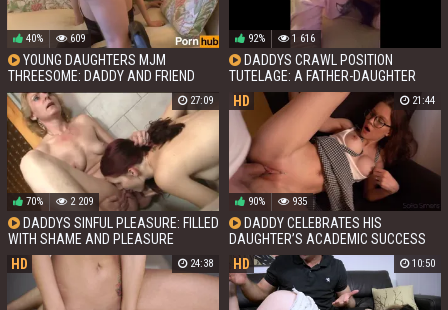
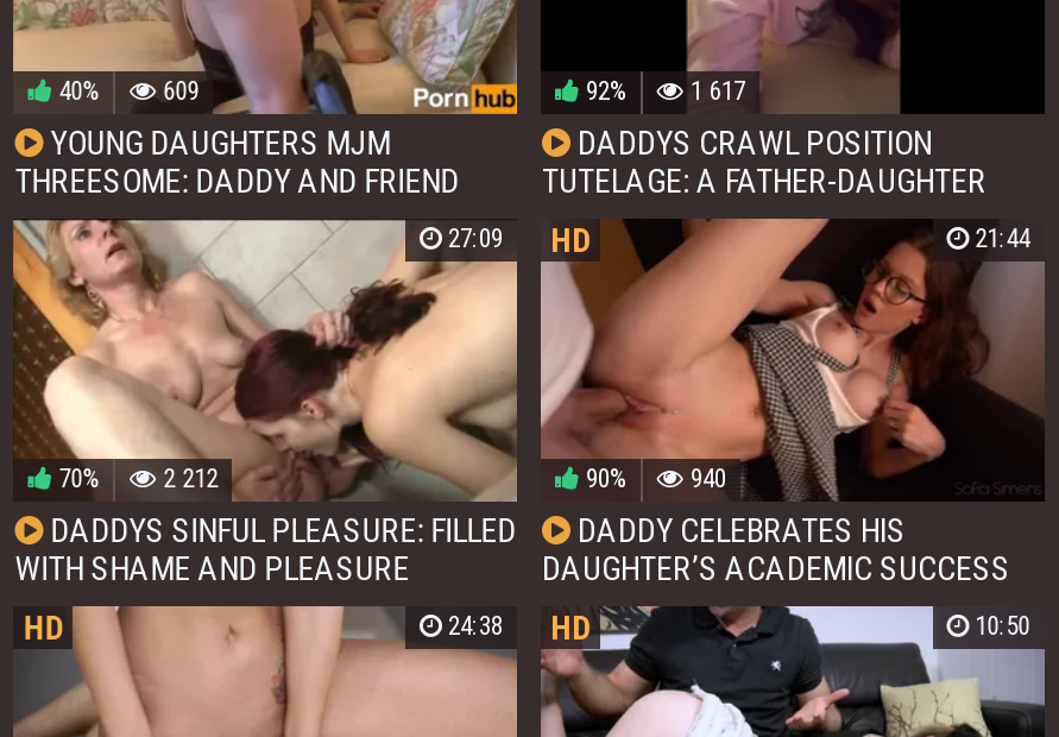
[245,32,315,45] 92% 1 616 -> [579,76,745,107] 92% 1 617
[23,195,93,208] 70% 2 209 -> [52,464,218,495] 70% 2 212
[245,195,307,208] 90% 935 -> [579,464,726,495] 90% 940

